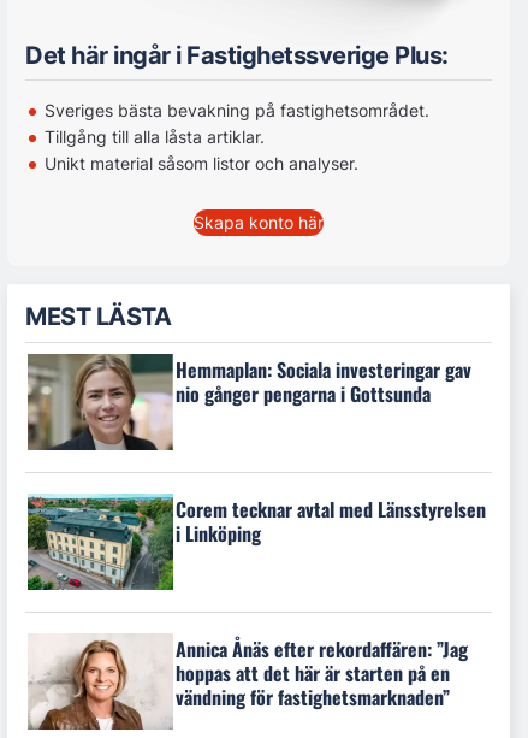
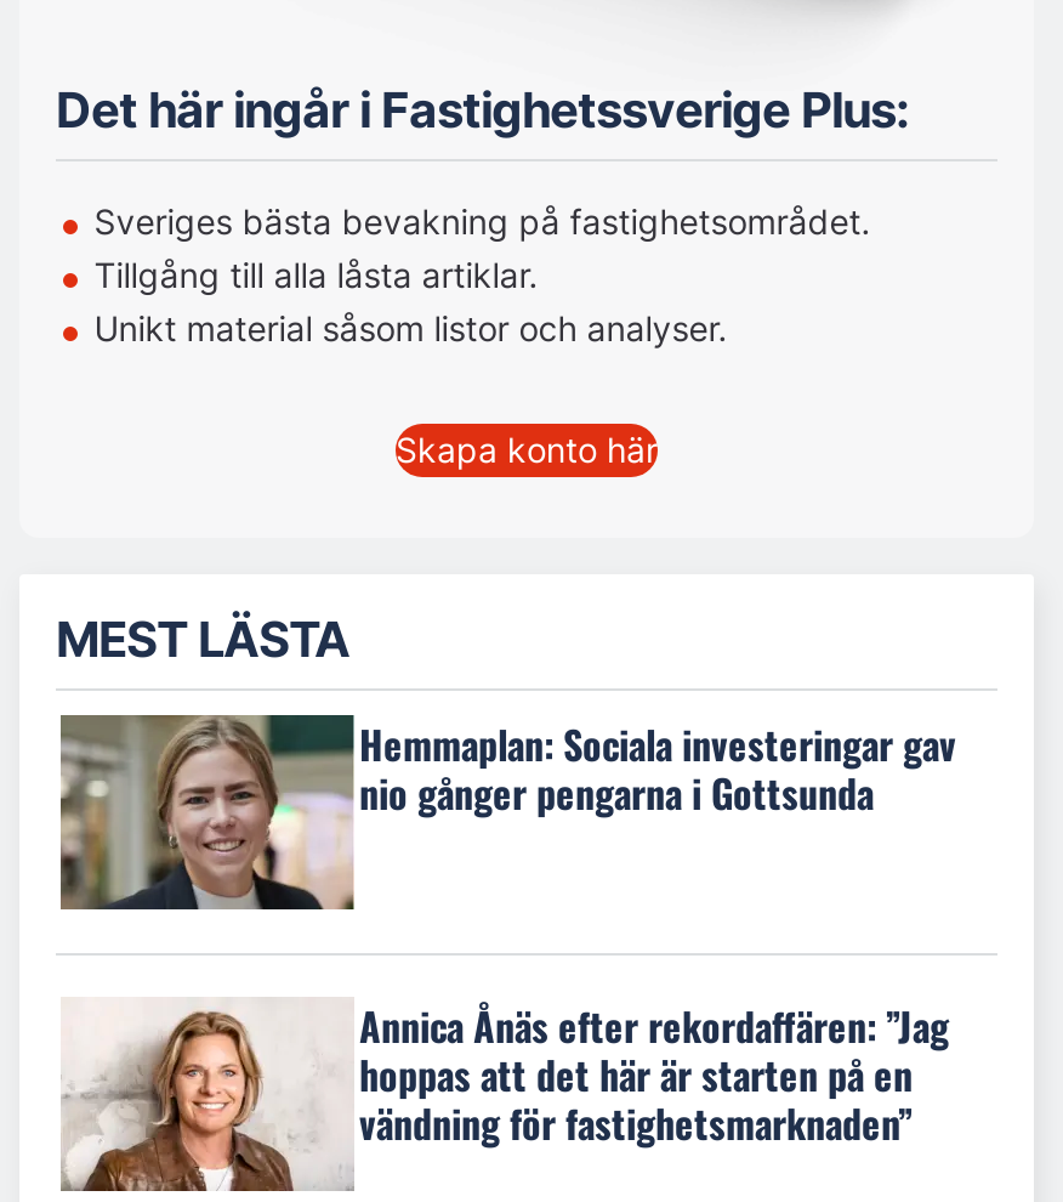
[26,494,486,591] [image] | Corem tecknar avtal med Länsstyrelsen | i Linköping -> none

